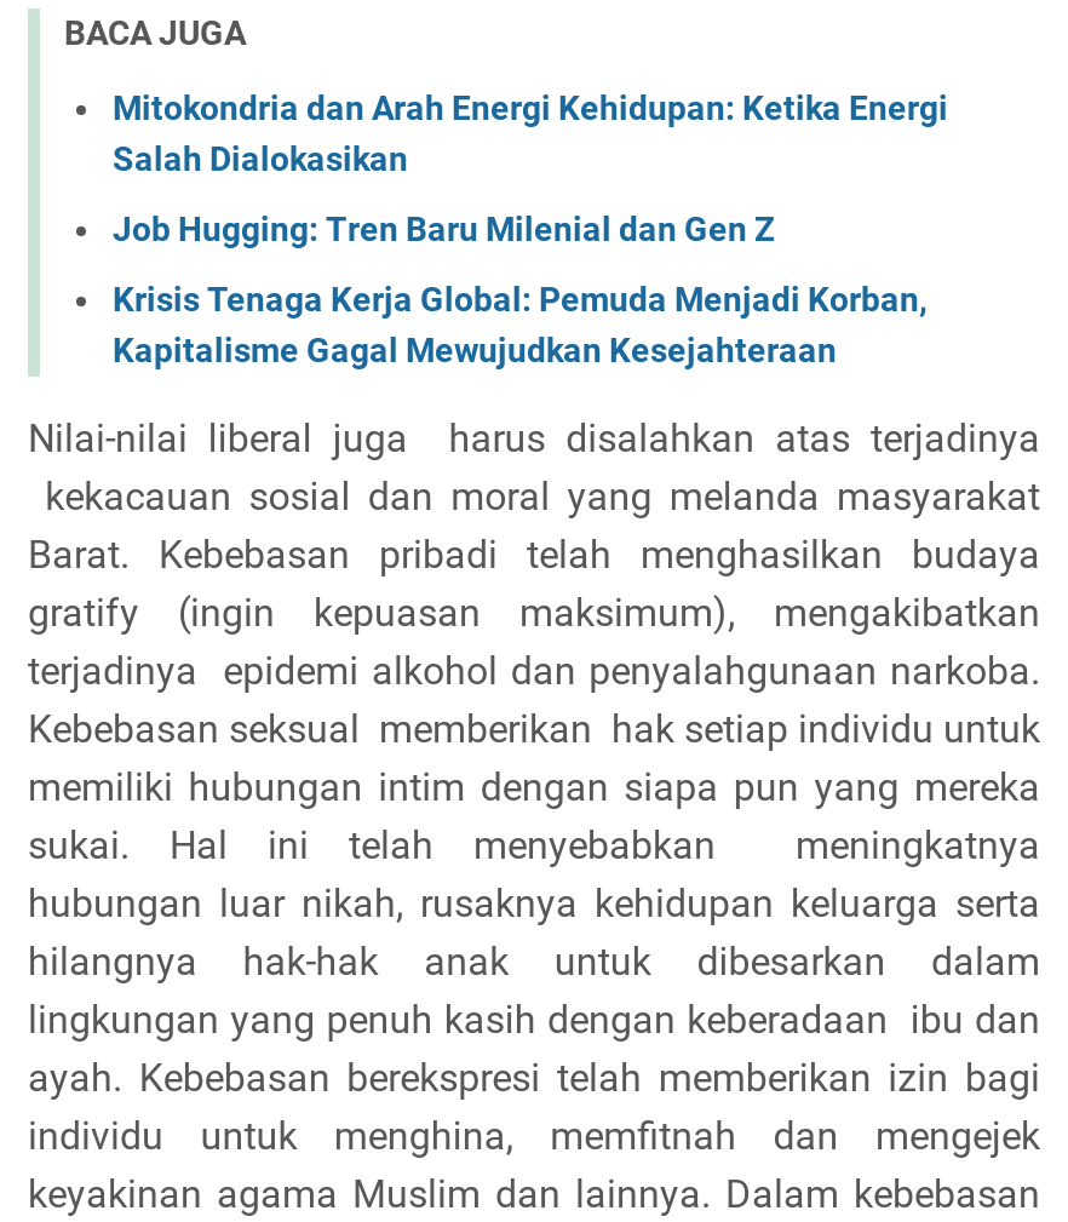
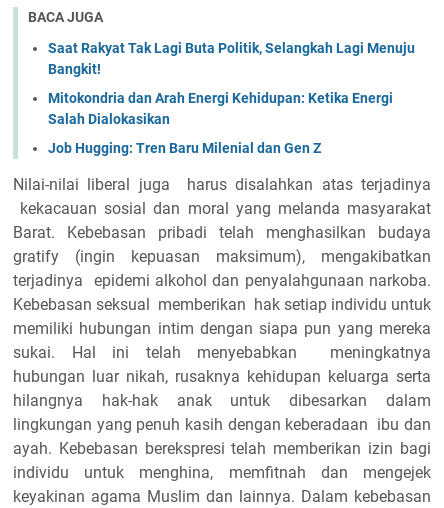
none -> [48,40,415,77] Saat Rakyat Tak Lagi Buta Politik, Selangkah Lagi Menuju | Bangkit!
moved [113,87,948,247] -> [48,90,393,156]: Mitokondria dan Arah Energi Kehidupan: Ketika Energi | Salah Dialokasikan | Job Hugging: Tren Baru Milenial dan Gen Z
[113,279,926,368] Krisis Tenaga Kerja Global: Pemuda Menjadi Korban, | Kapitalisme Gagal Mewujudkan Kesejahteraan -> none

